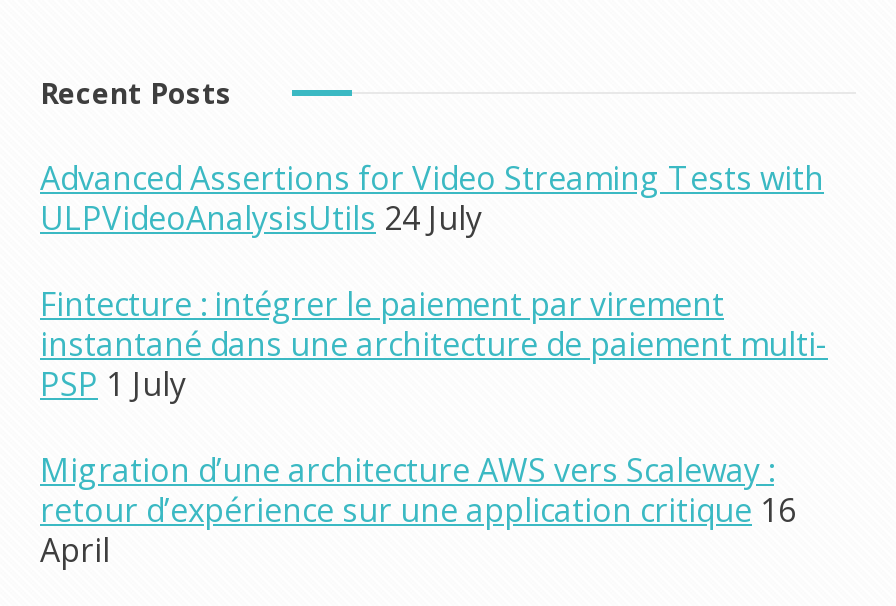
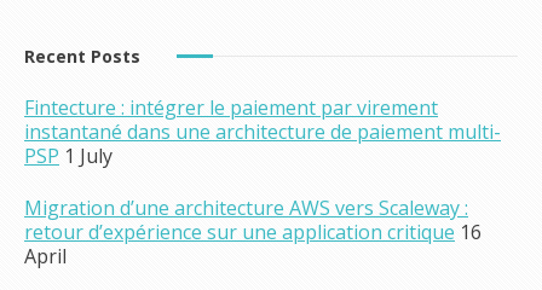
[40,156,824,240] Advanced Assertions for Video Streaming Tests with | ULPVideoAnalysisUtils 24 July -> none

